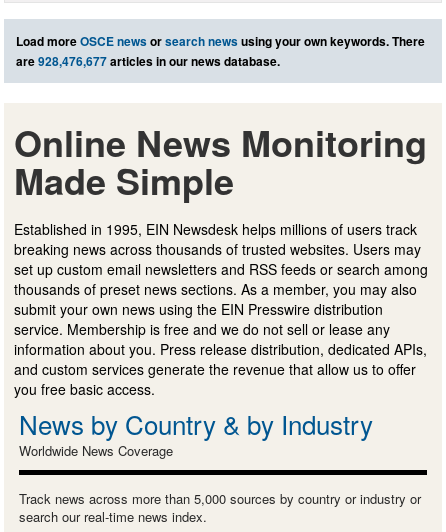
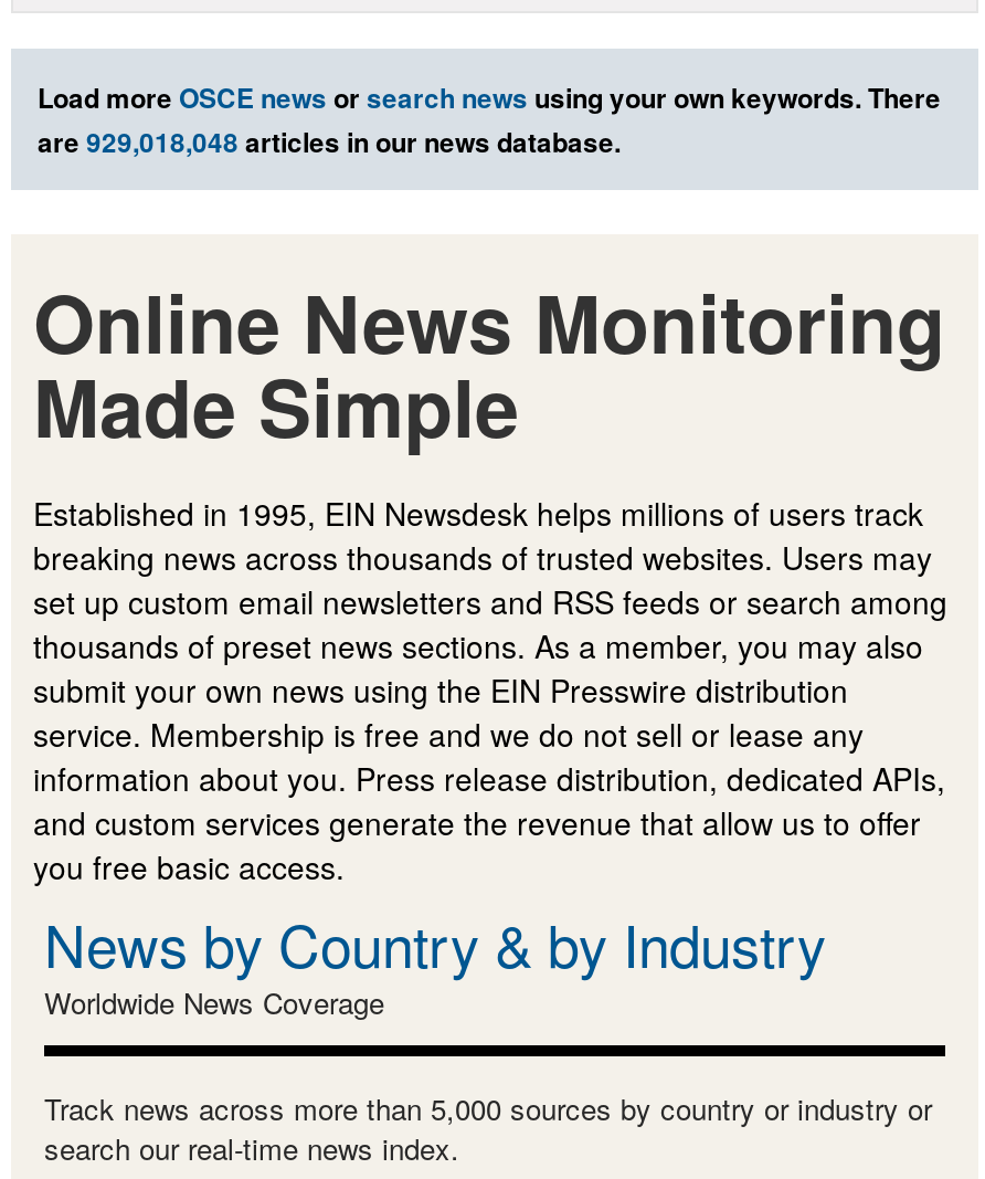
[16,52,280,70] are 928,476,677 articles in our news database. -> [38,122,621,161] are 929,018,048 articles in our news database.

